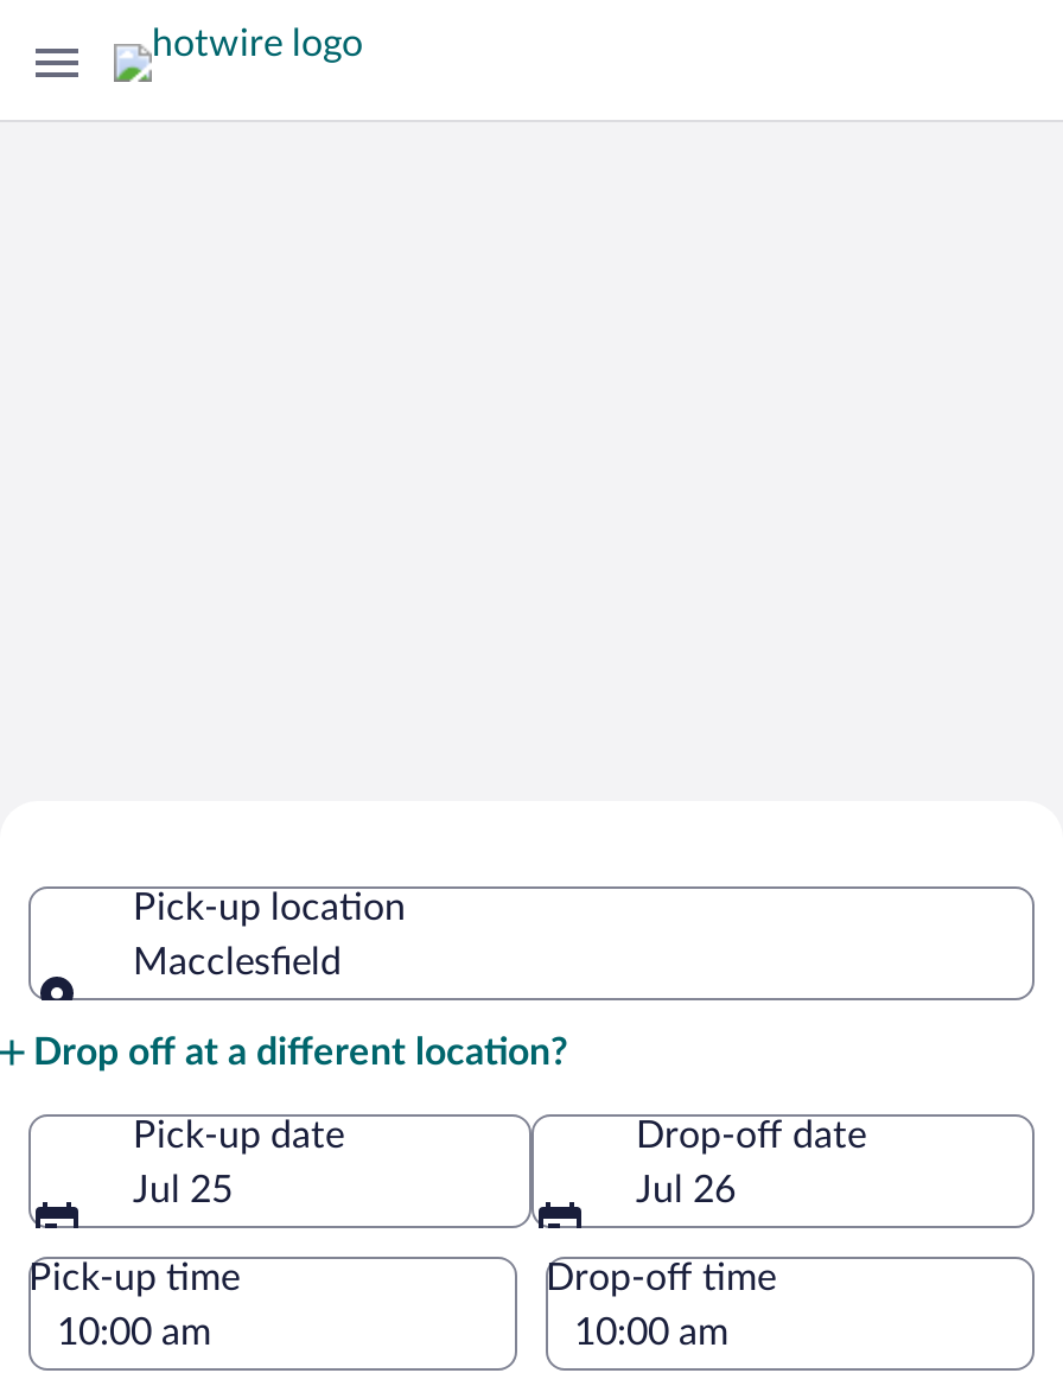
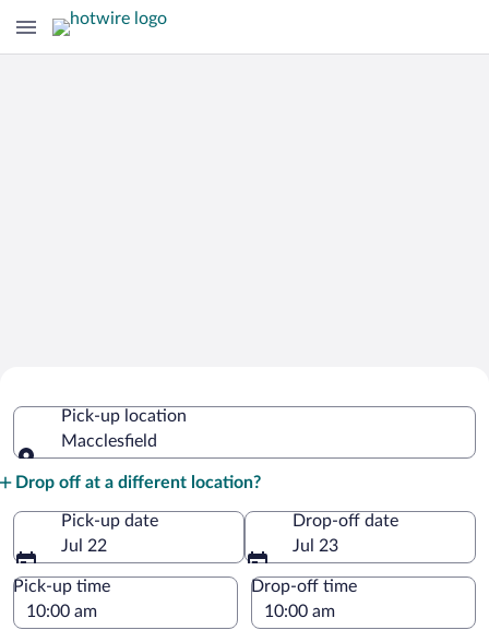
[133,1171,233,1209] Jul 25 -> [61,537,107,554] Jul 22
[636,1171,736,1209] Jul 26 -> [293,537,338,554] Jul 23

